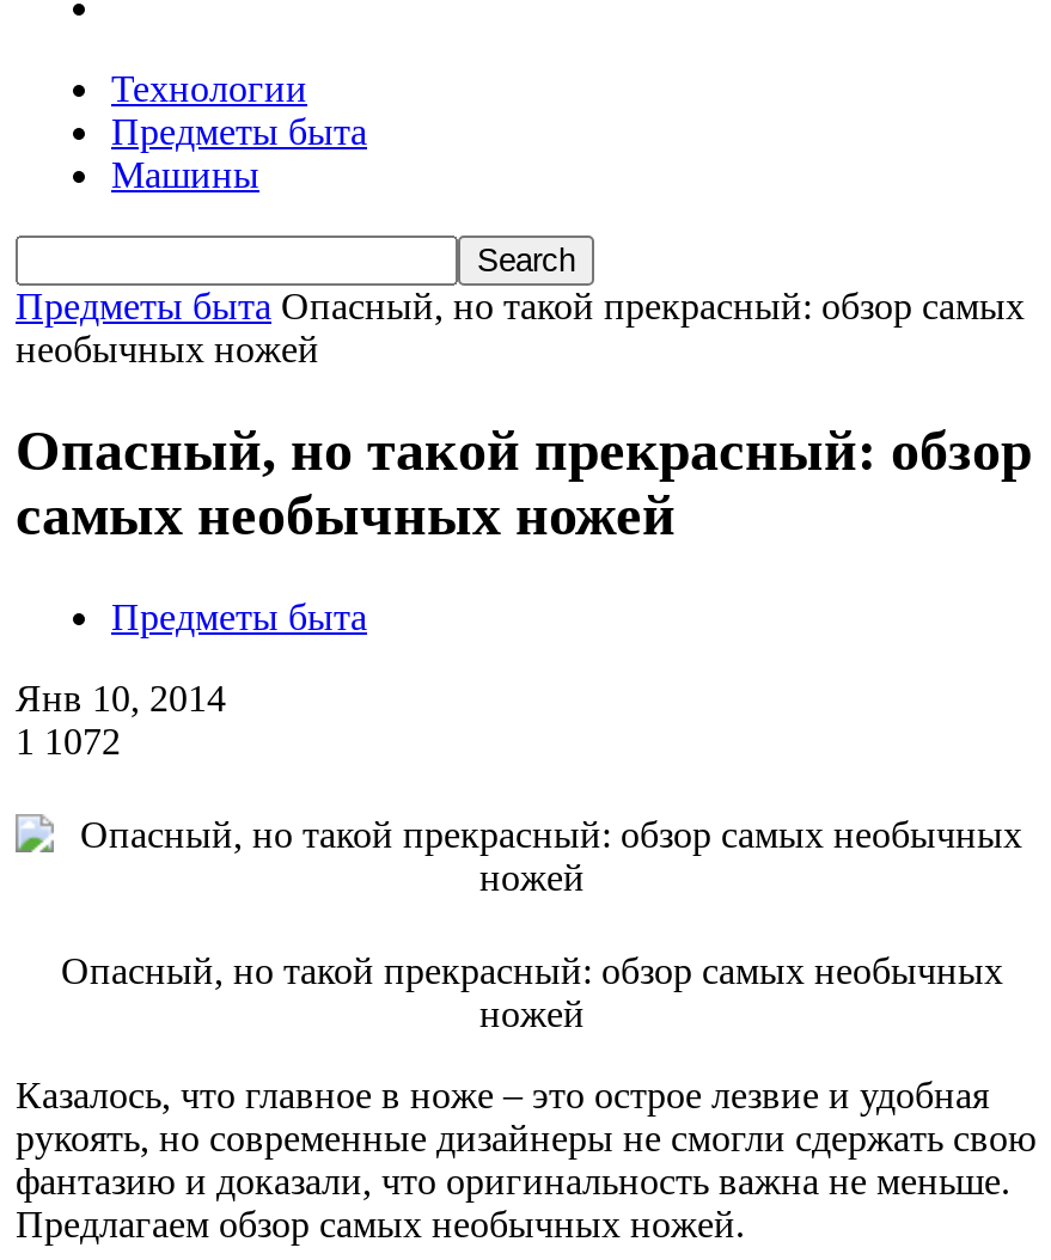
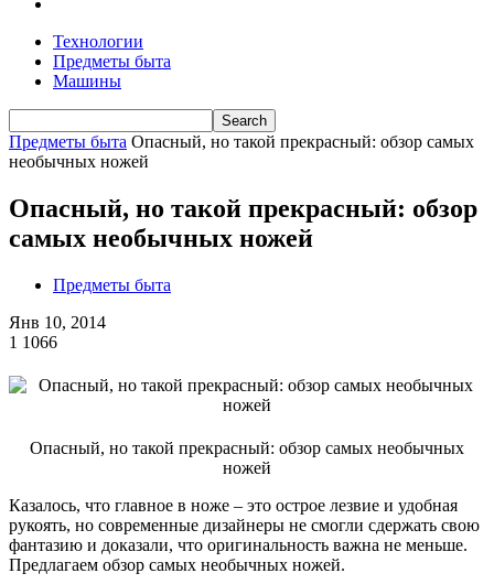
[16,720,121,761] 1 1072 -> [9,333,57,351] 1 1066

